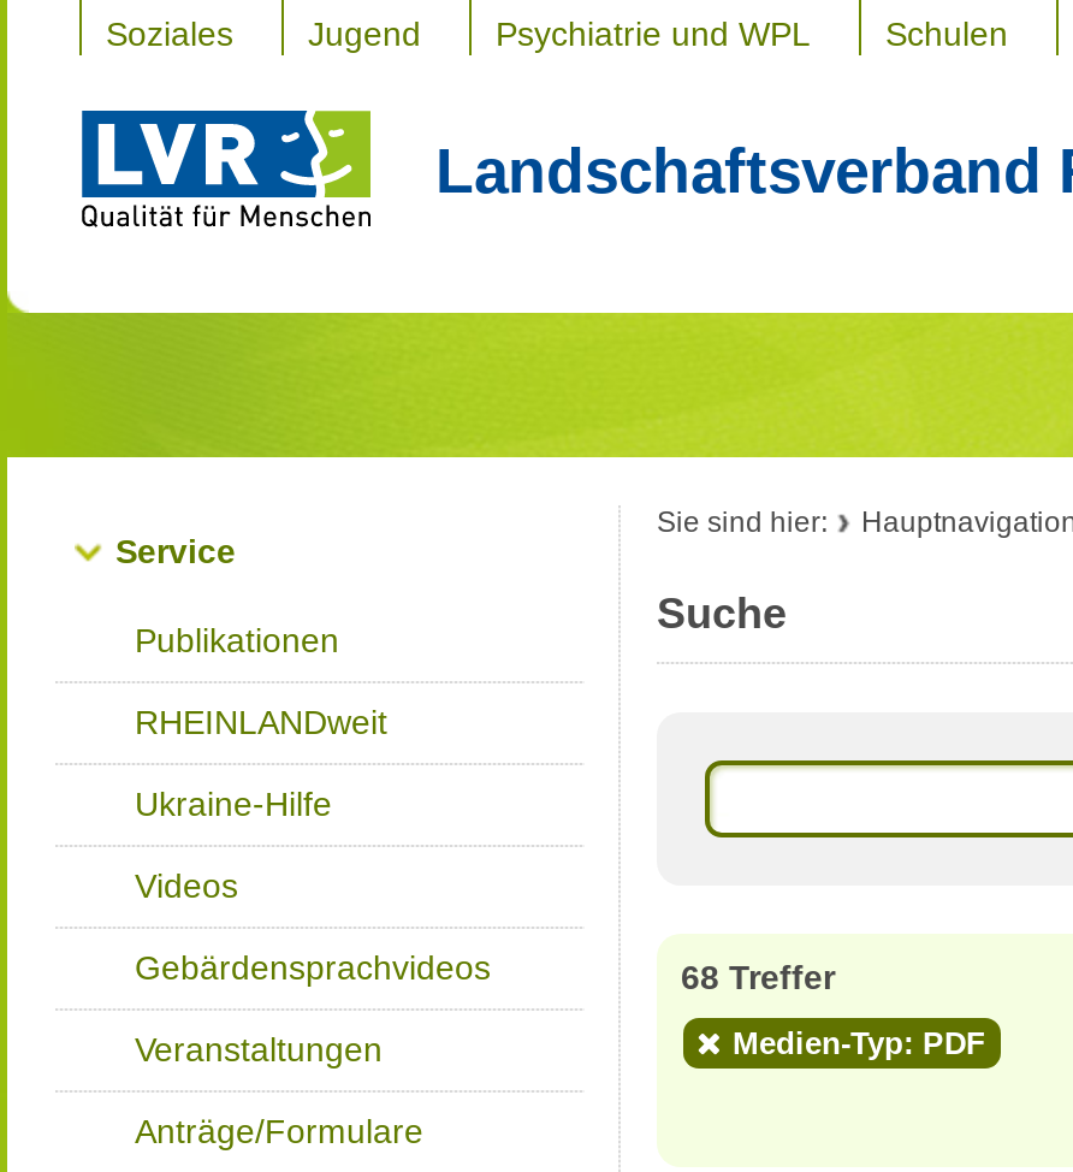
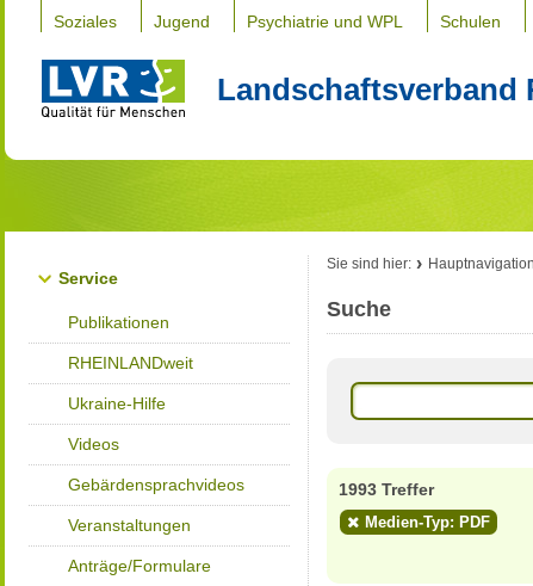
[681,958,835,996] 68 Treffer -> [339,480,434,499] 1993 Treffer

